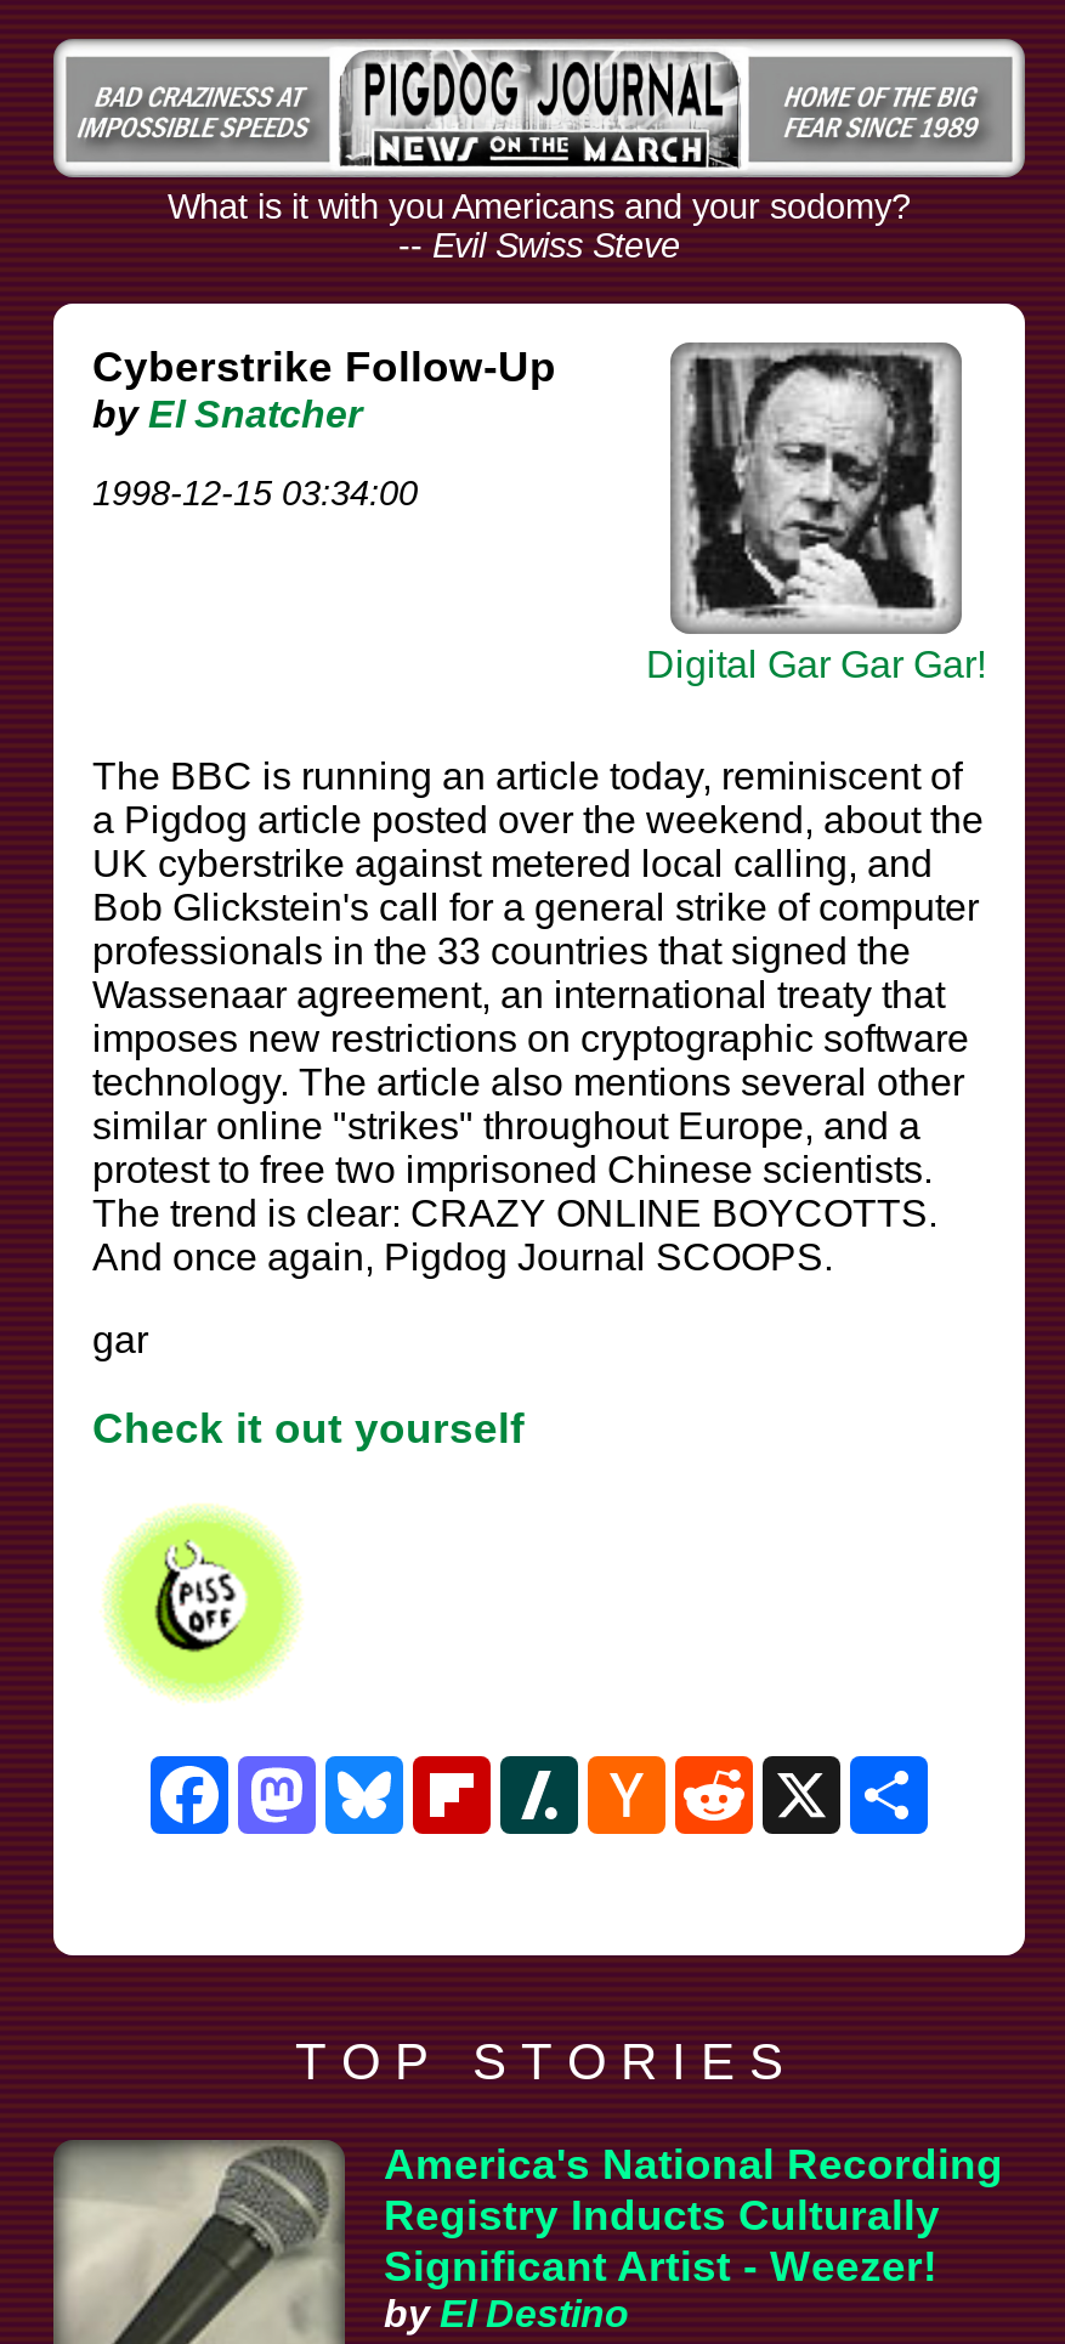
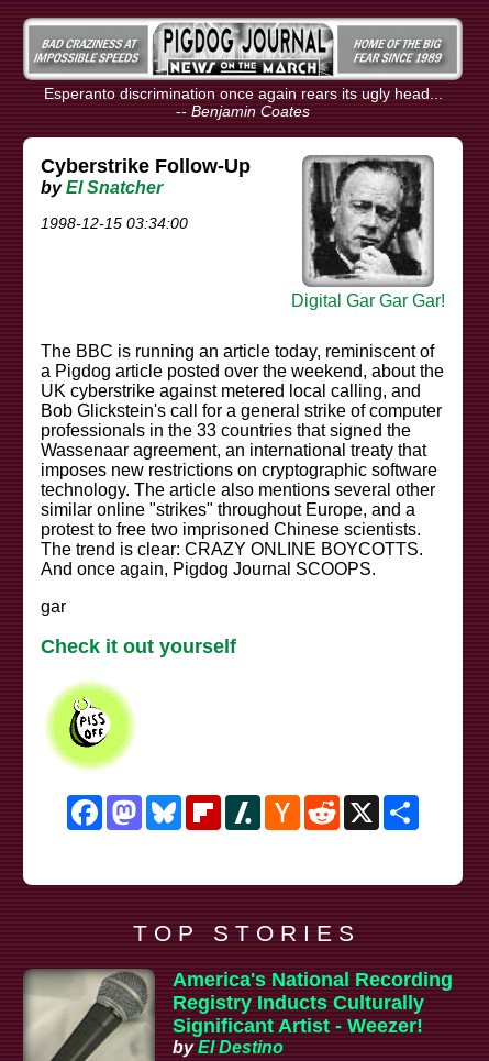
[168,188,911,265] What is it with you Americans and your sodomy? | -- Evil Swiss Steve -> [43,85,442,120] Esperanto discrimination once again rears its ugly head... | -- Benjamin Coates

